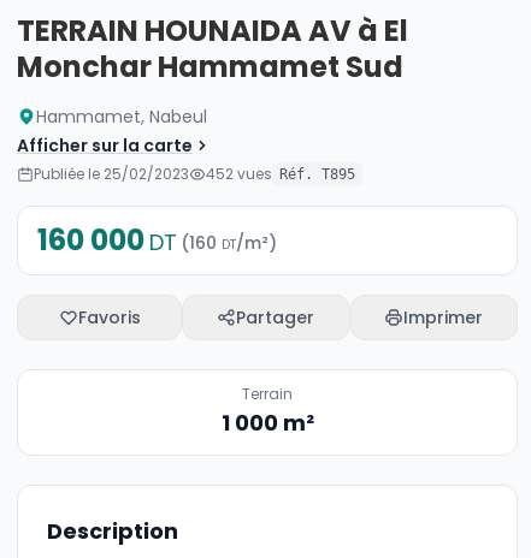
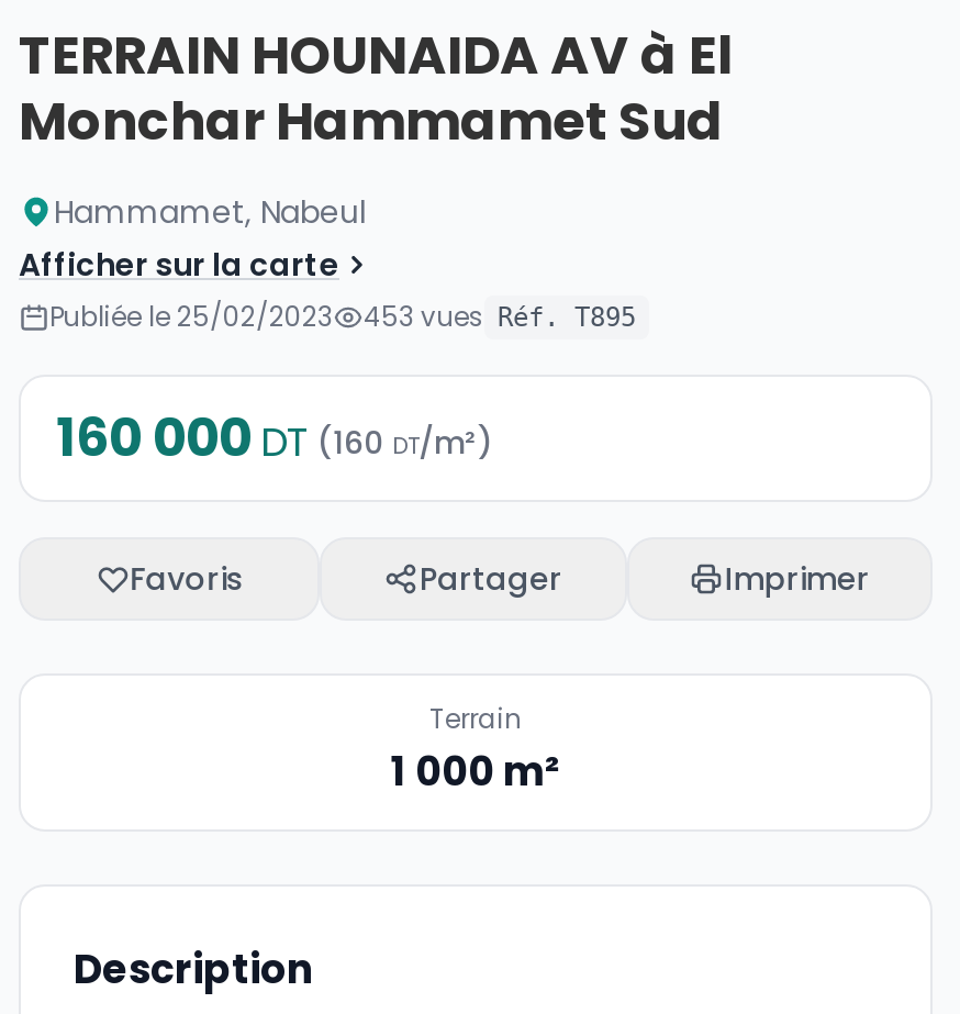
[34,164,355,184] Publiée le 25/02/2023 452 vues Réf. T895 -> [49,298,636,335] Publiée le 25/02/2023 453 vues Réf. T895

